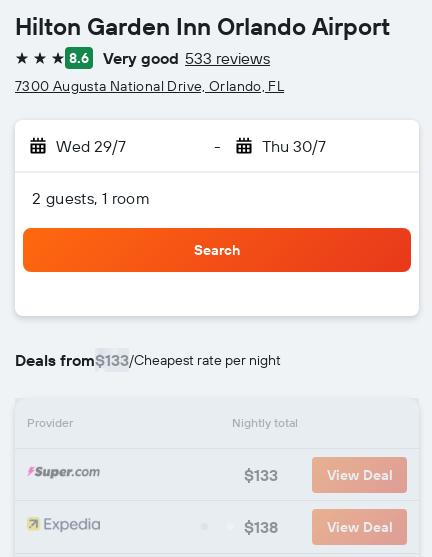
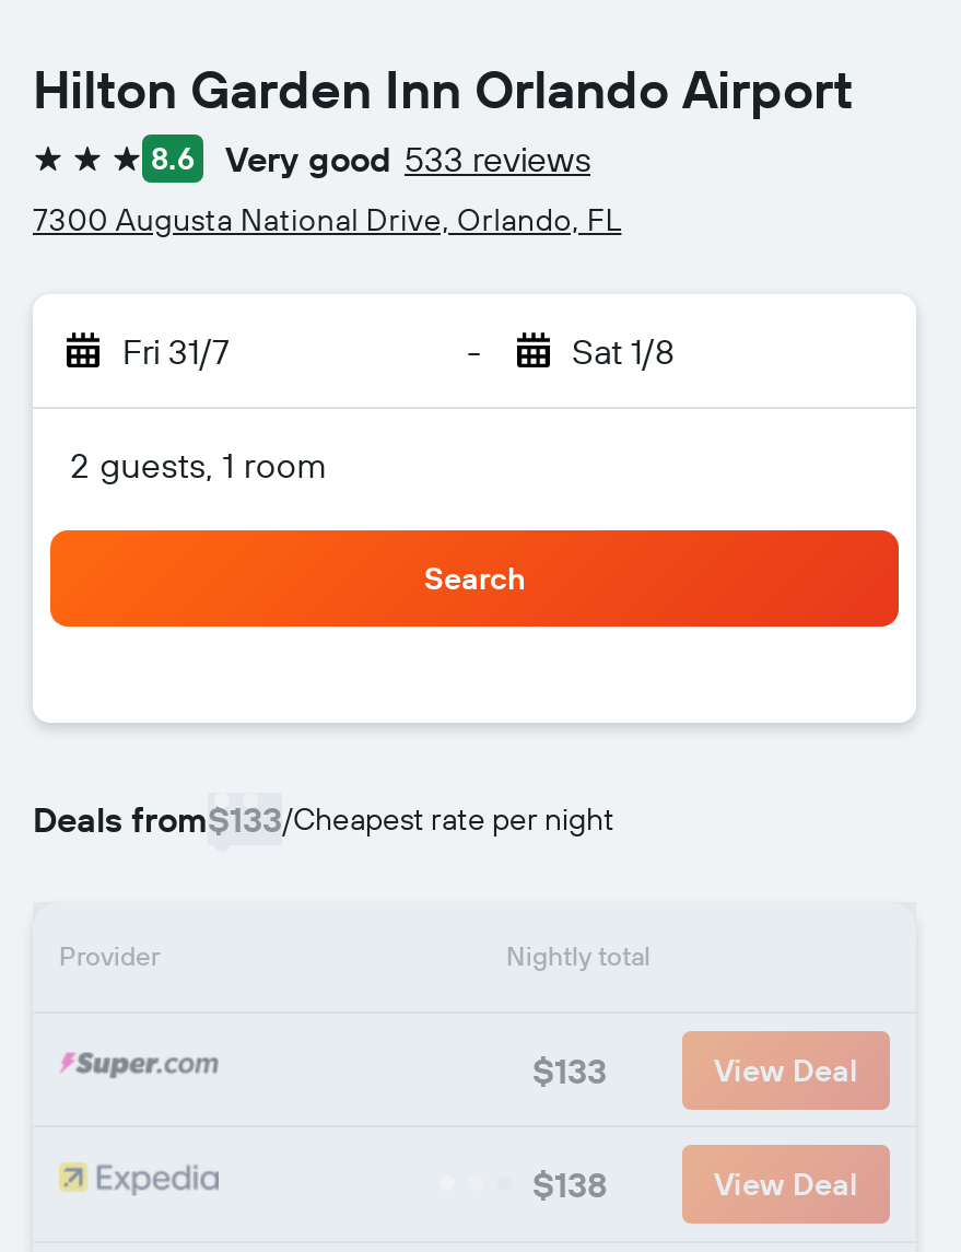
[56,136,126,156] Wed 29/7 -> [122,329,230,373] Fri 31/7
[261,136,325,156] Thu 30/7 -> [572,329,675,373] Sat 1/8

